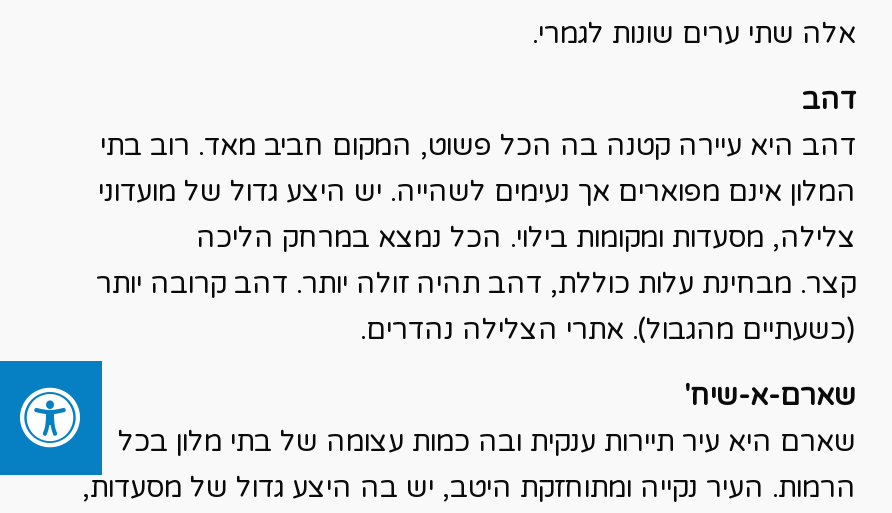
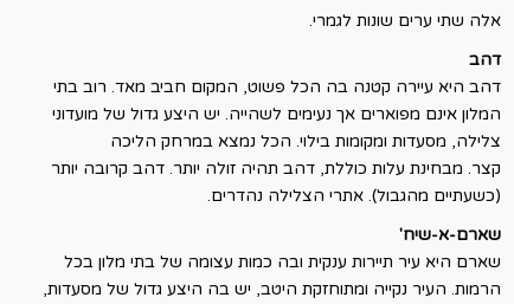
[6,359,104,477] [image] -> none

